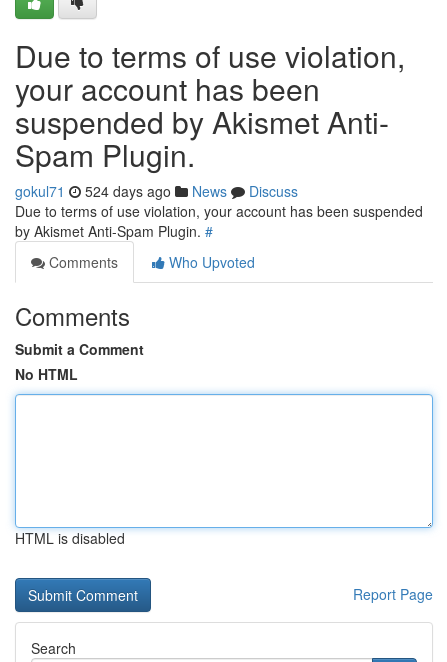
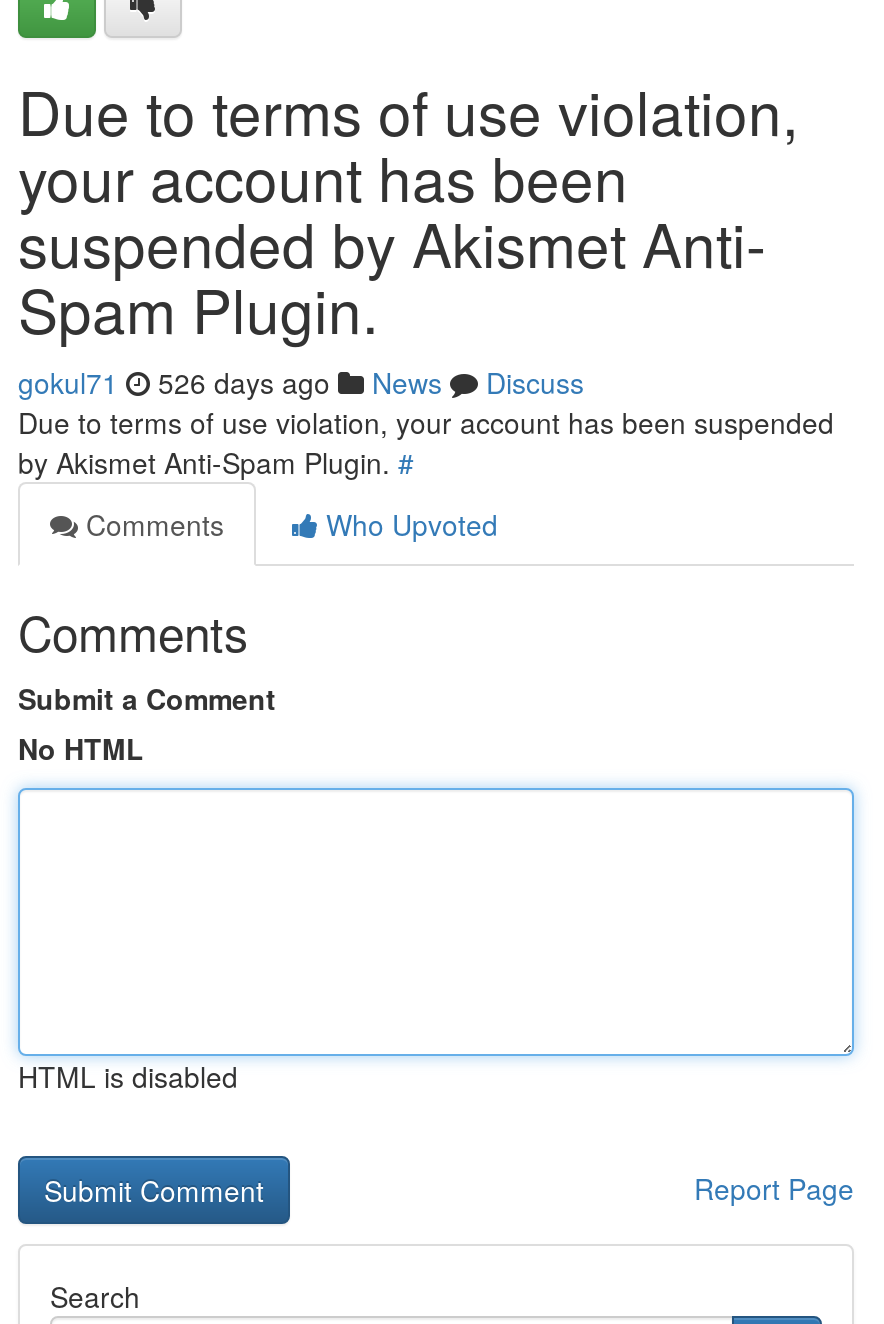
[15,181,298,201] gokul71 524 days ago News Discuss -> [18,362,584,402] gokul71 526 days ago News Discuss

